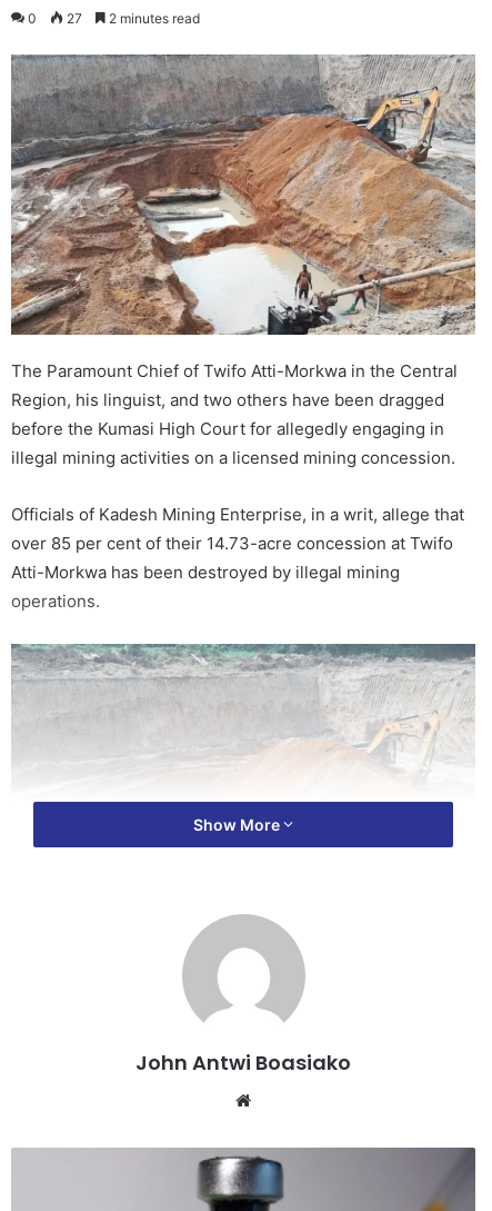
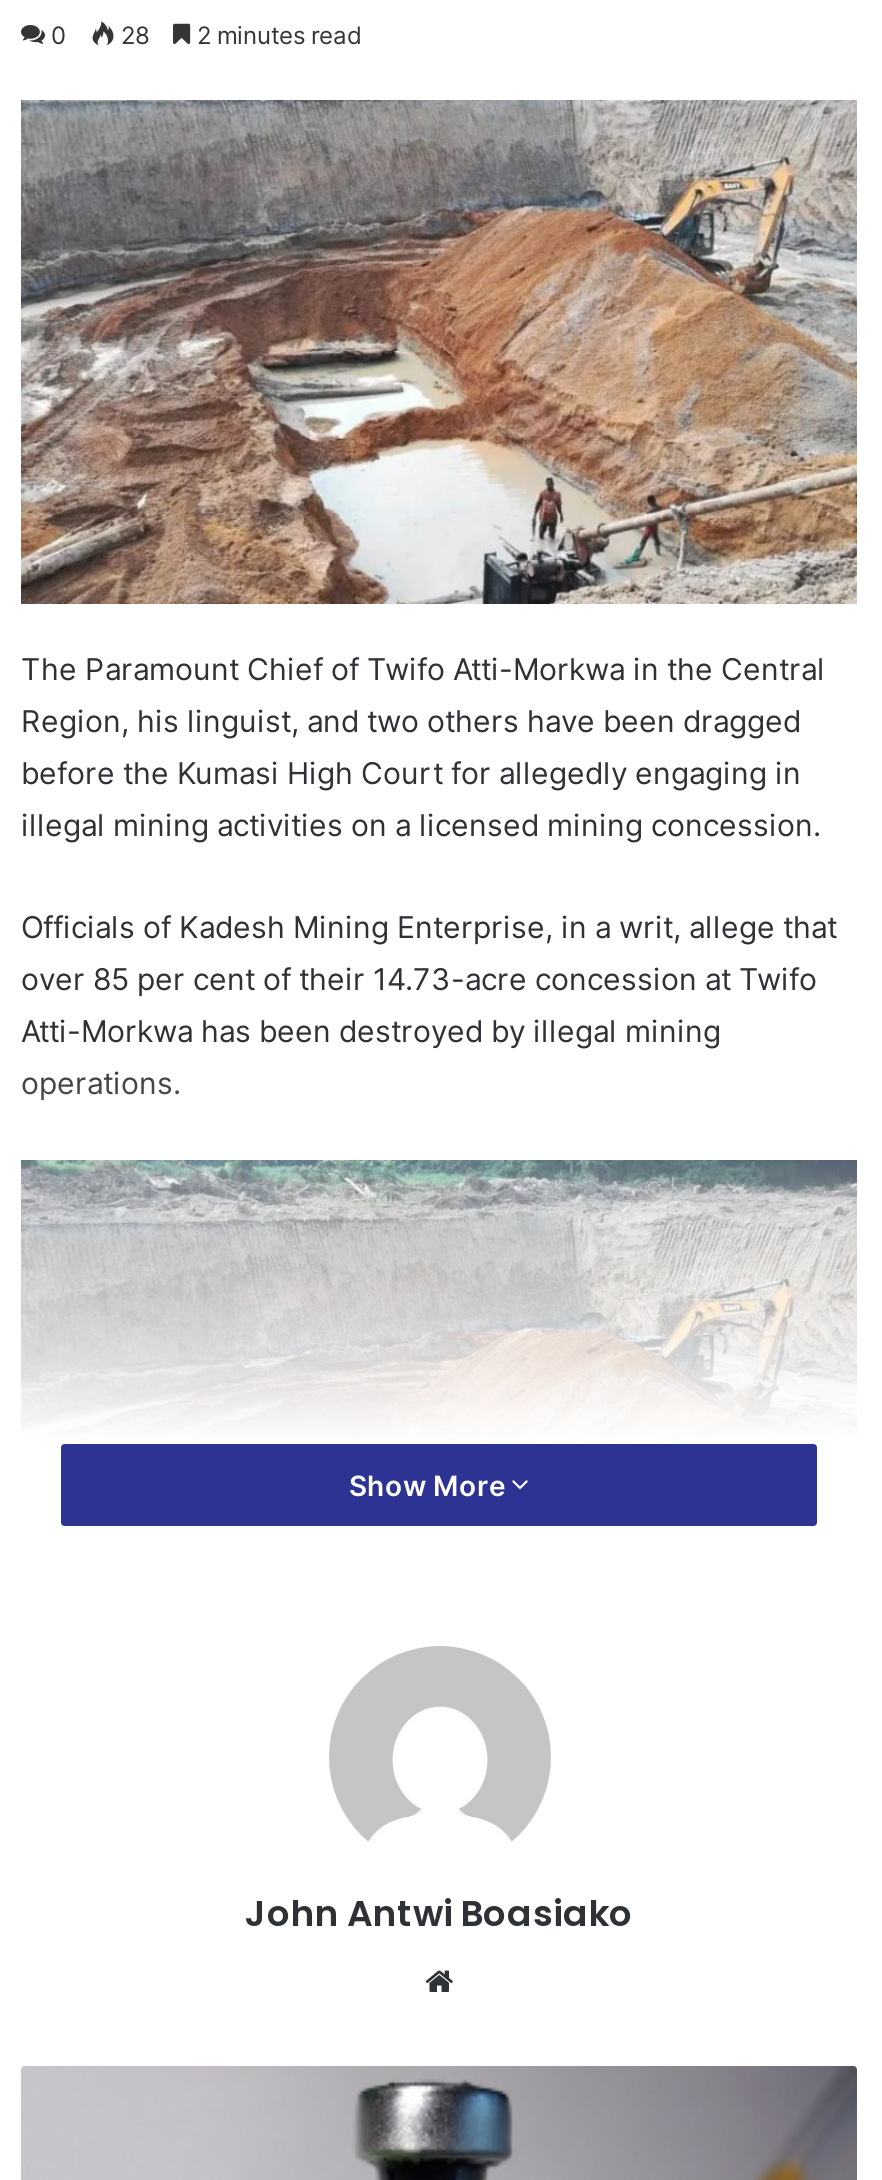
[28,10,200,27] 0 27 2 minutes read -> [51,20,361,50] 0 28 2 minutes read

